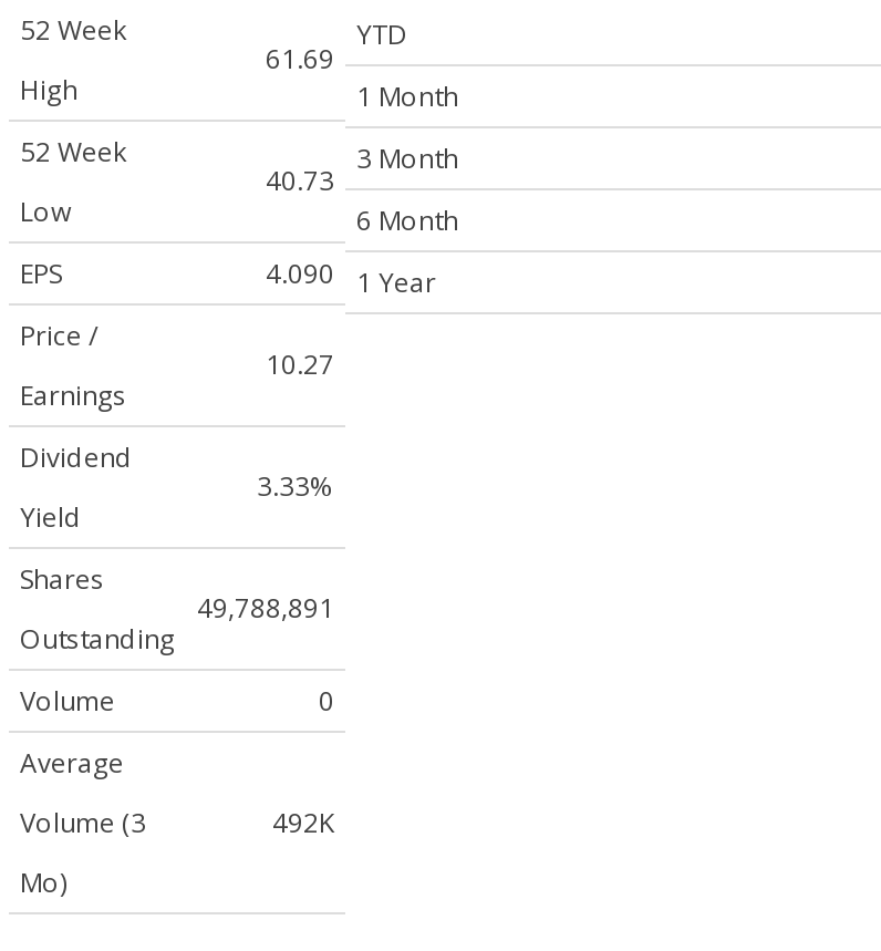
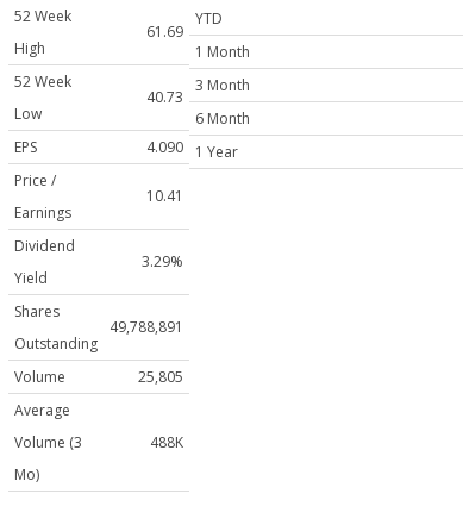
[266,346,334,384] 10.27 -> [146,186,183,206] 10.41
[257,468,334,506] 3.33% -> [142,252,183,272] 3.29%
[319,683,334,720] 0 -> [138,367,183,387] 25,805
[272,804,334,842] 492K -> [150,433,183,453] 488K

